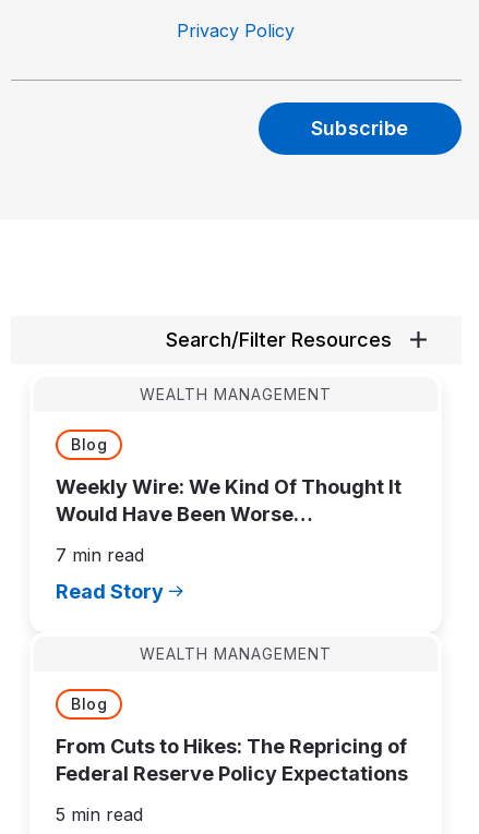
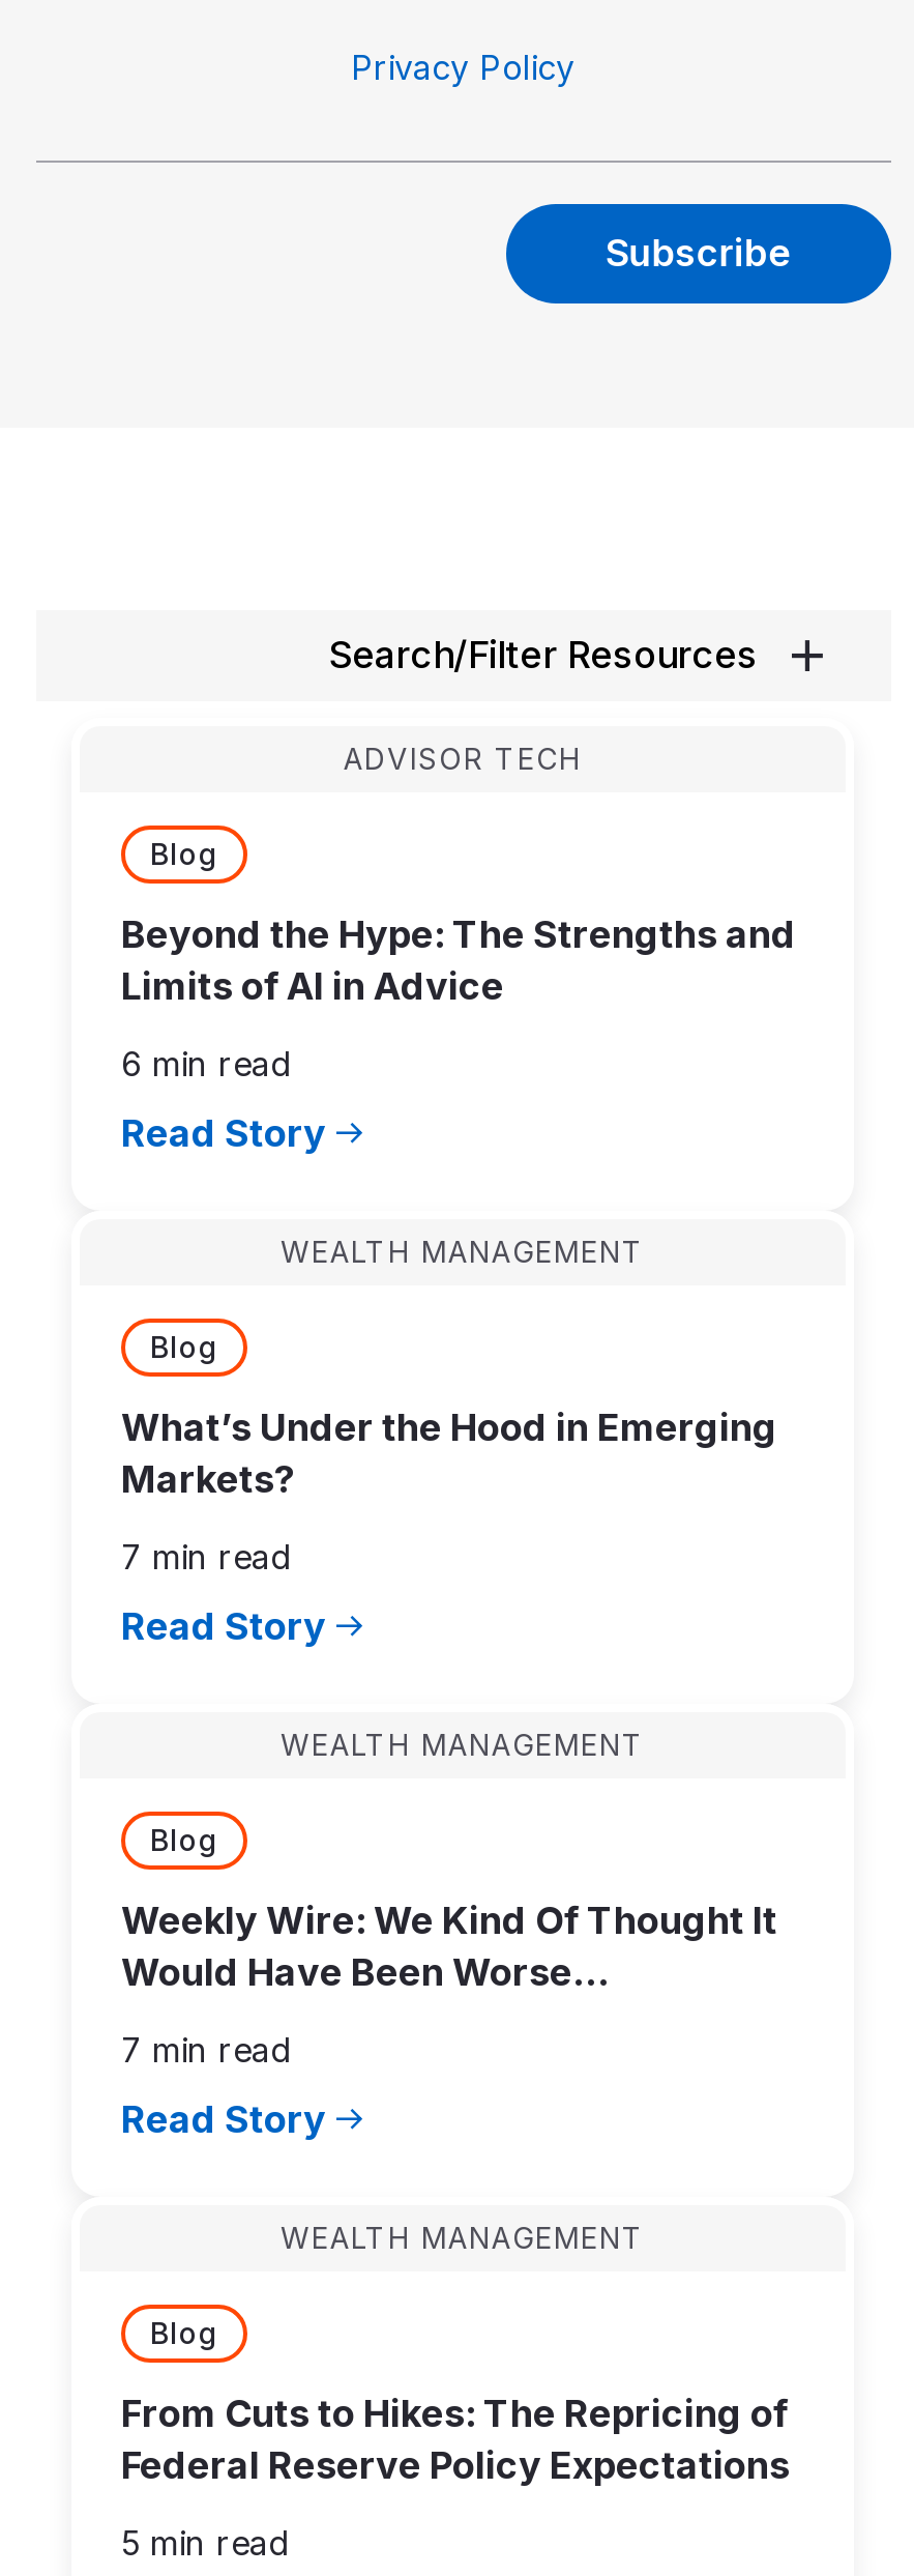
none -> [121,740,796,1647] ADVISOR TECH | Blog | Beyond the Hype: The Strengths and | Limits of AI in Advice | 6 min read | Read Story | WEALTH MANAGEMENT | Blog | What’s Under the Hood in Emerging | Markets? | 7 min read | Read Story

